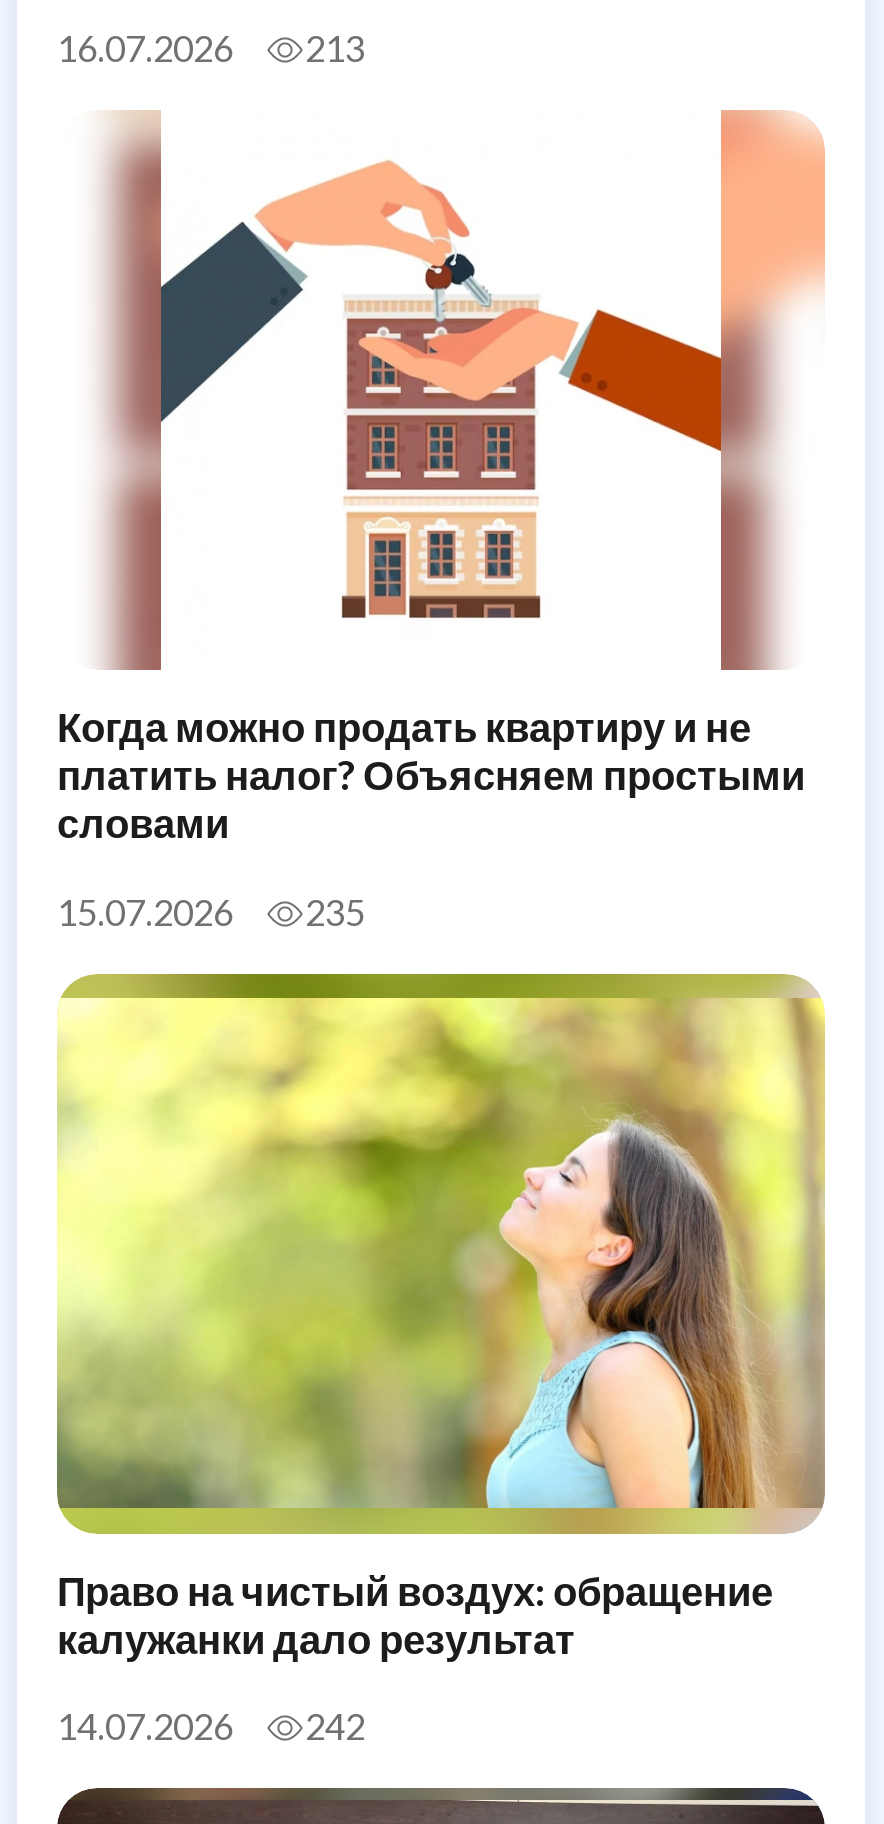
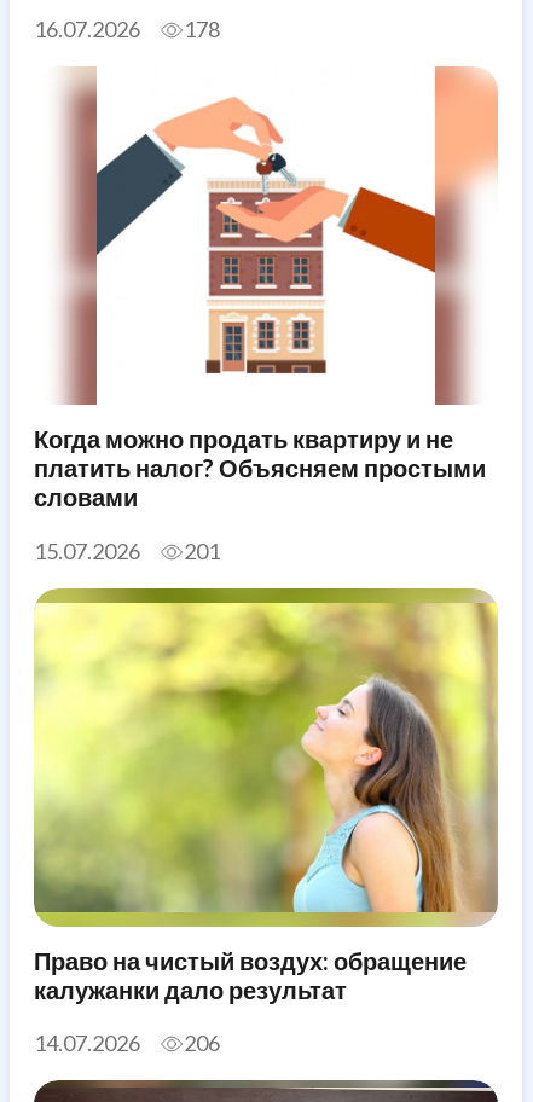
[57,27,365,71] 16.07.2026 213 -> [34,16,220,43] 16.07.2026 178
[57,890,365,934] 15.07.2026 235 -> [34,538,220,564] 15.07.2026 201
[57,1705,365,1749] 14.07.2026 242 -> [34,1030,220,1057] 14.07.2026 206

